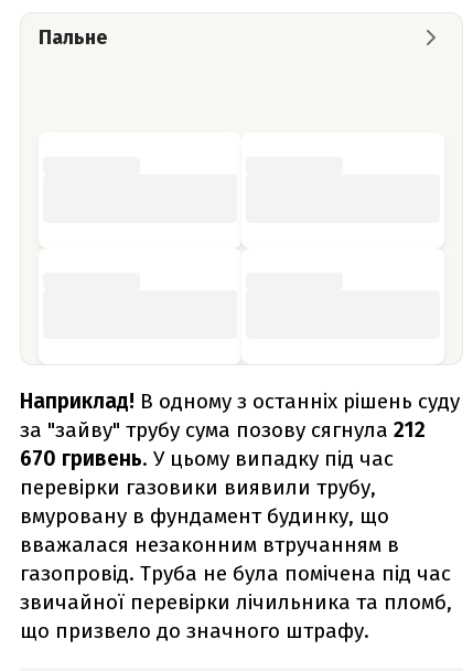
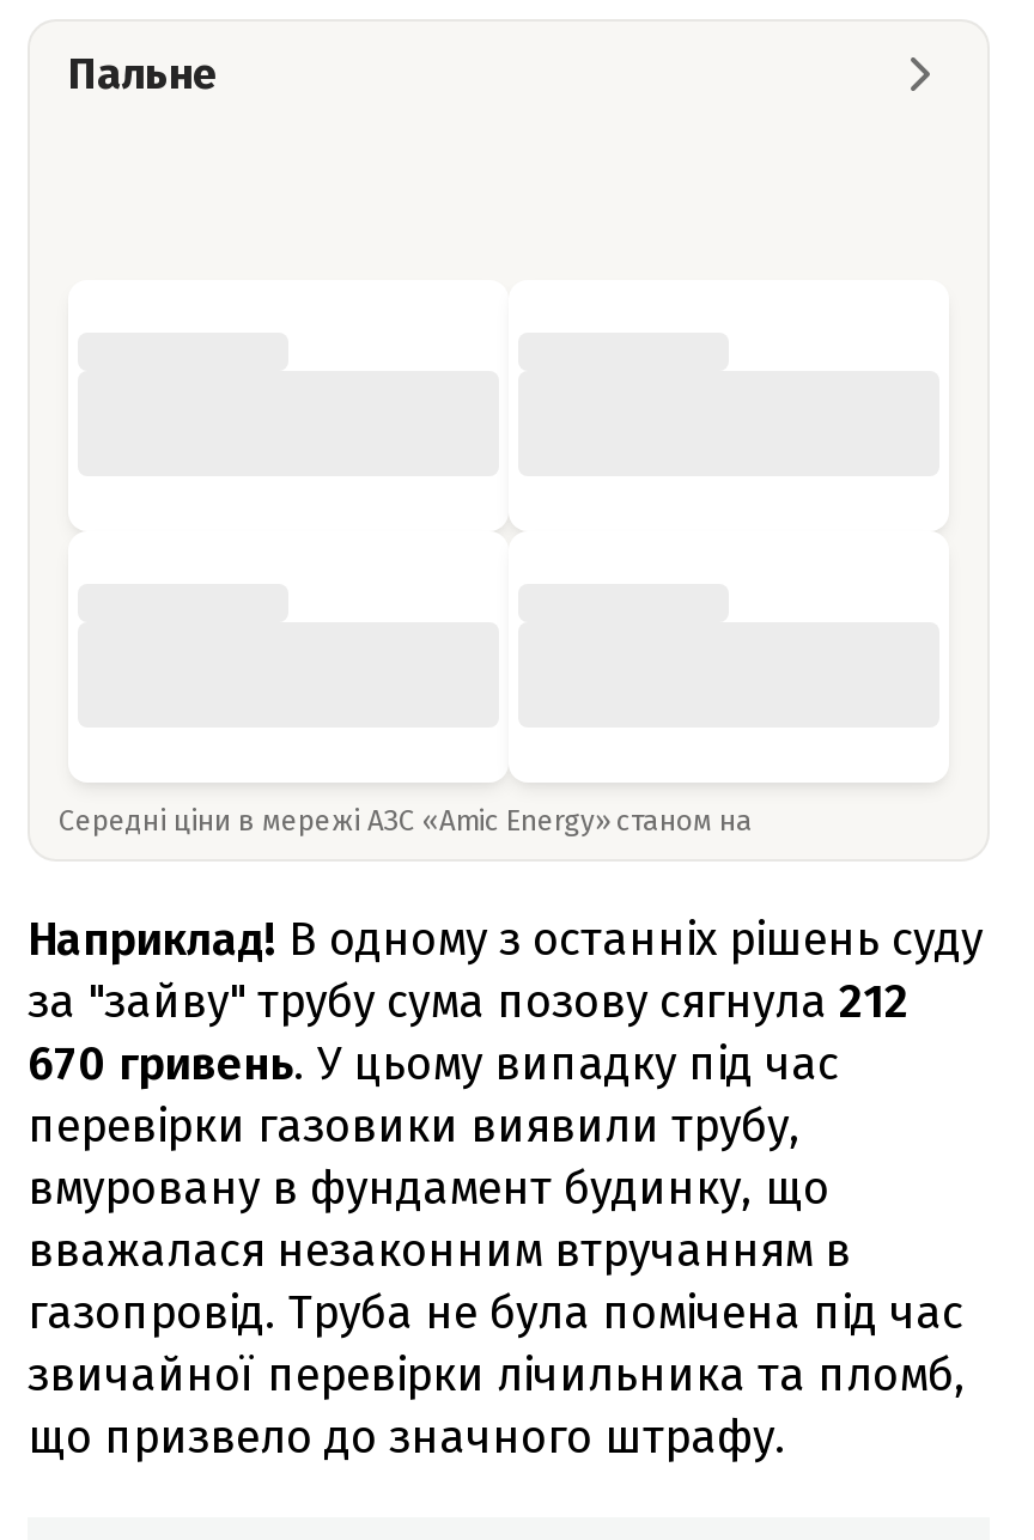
none -> [59,803,760,837] Середні ціни в мережі АЗС «Amic Energy» станом на

